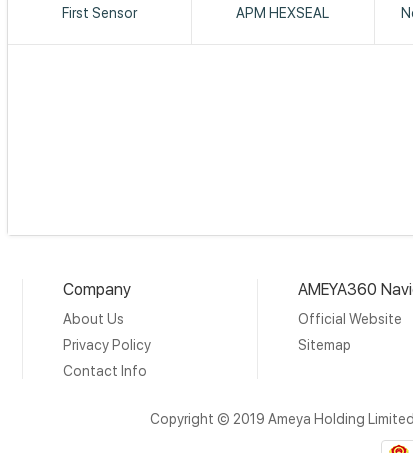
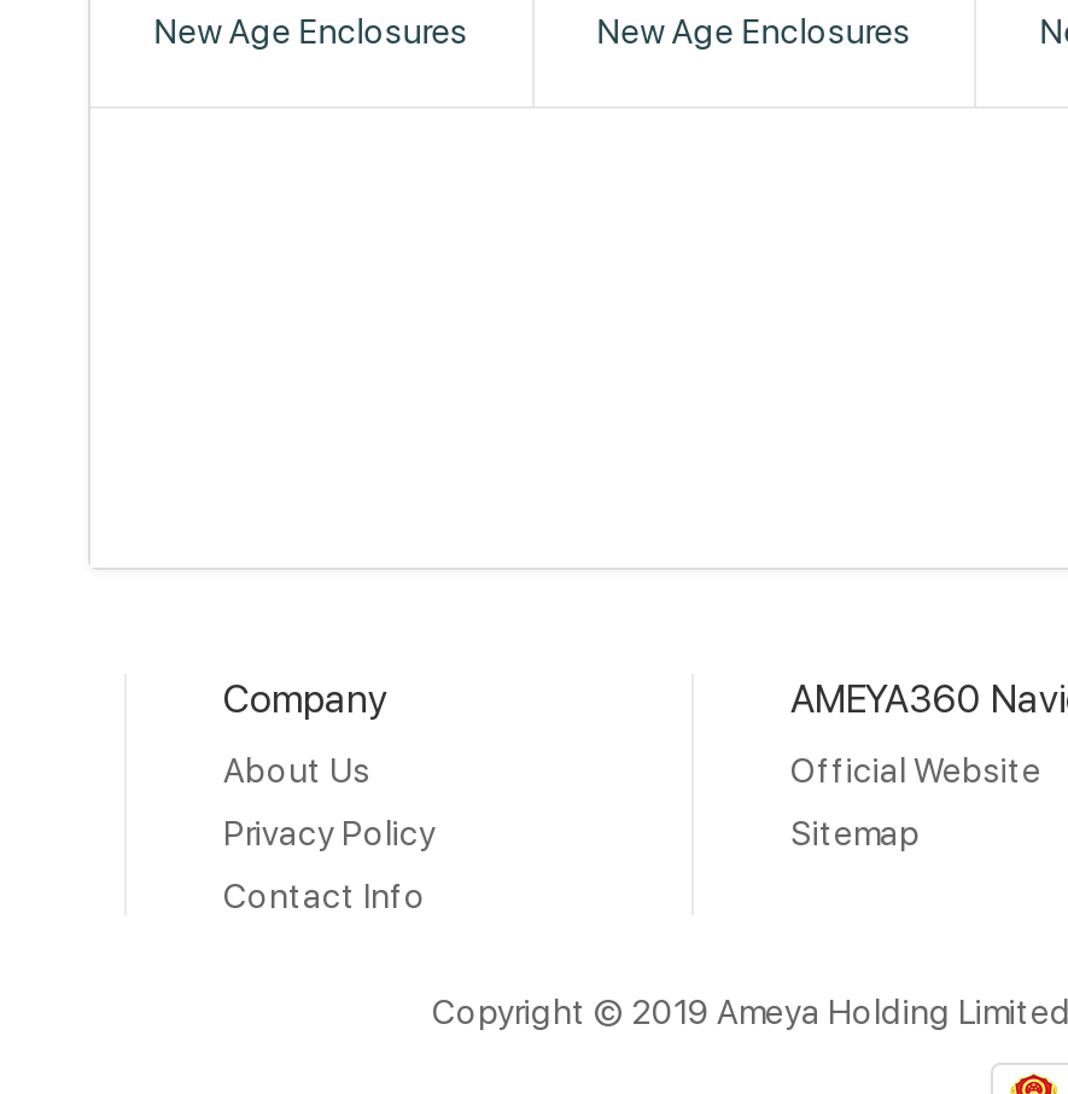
[62,5,137,21] First Sensor -> [154,12,468,51] New Age Enclosures
[236,5,329,21] APM HEXSEAL -> [597,12,911,51] New Age Enclosures

